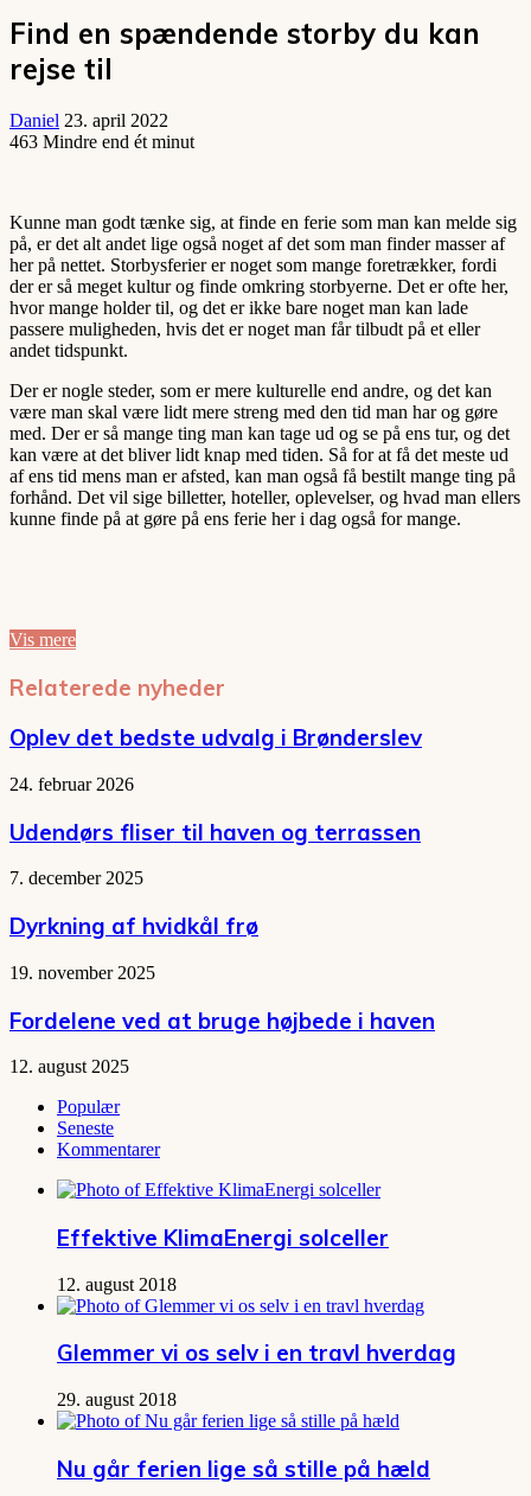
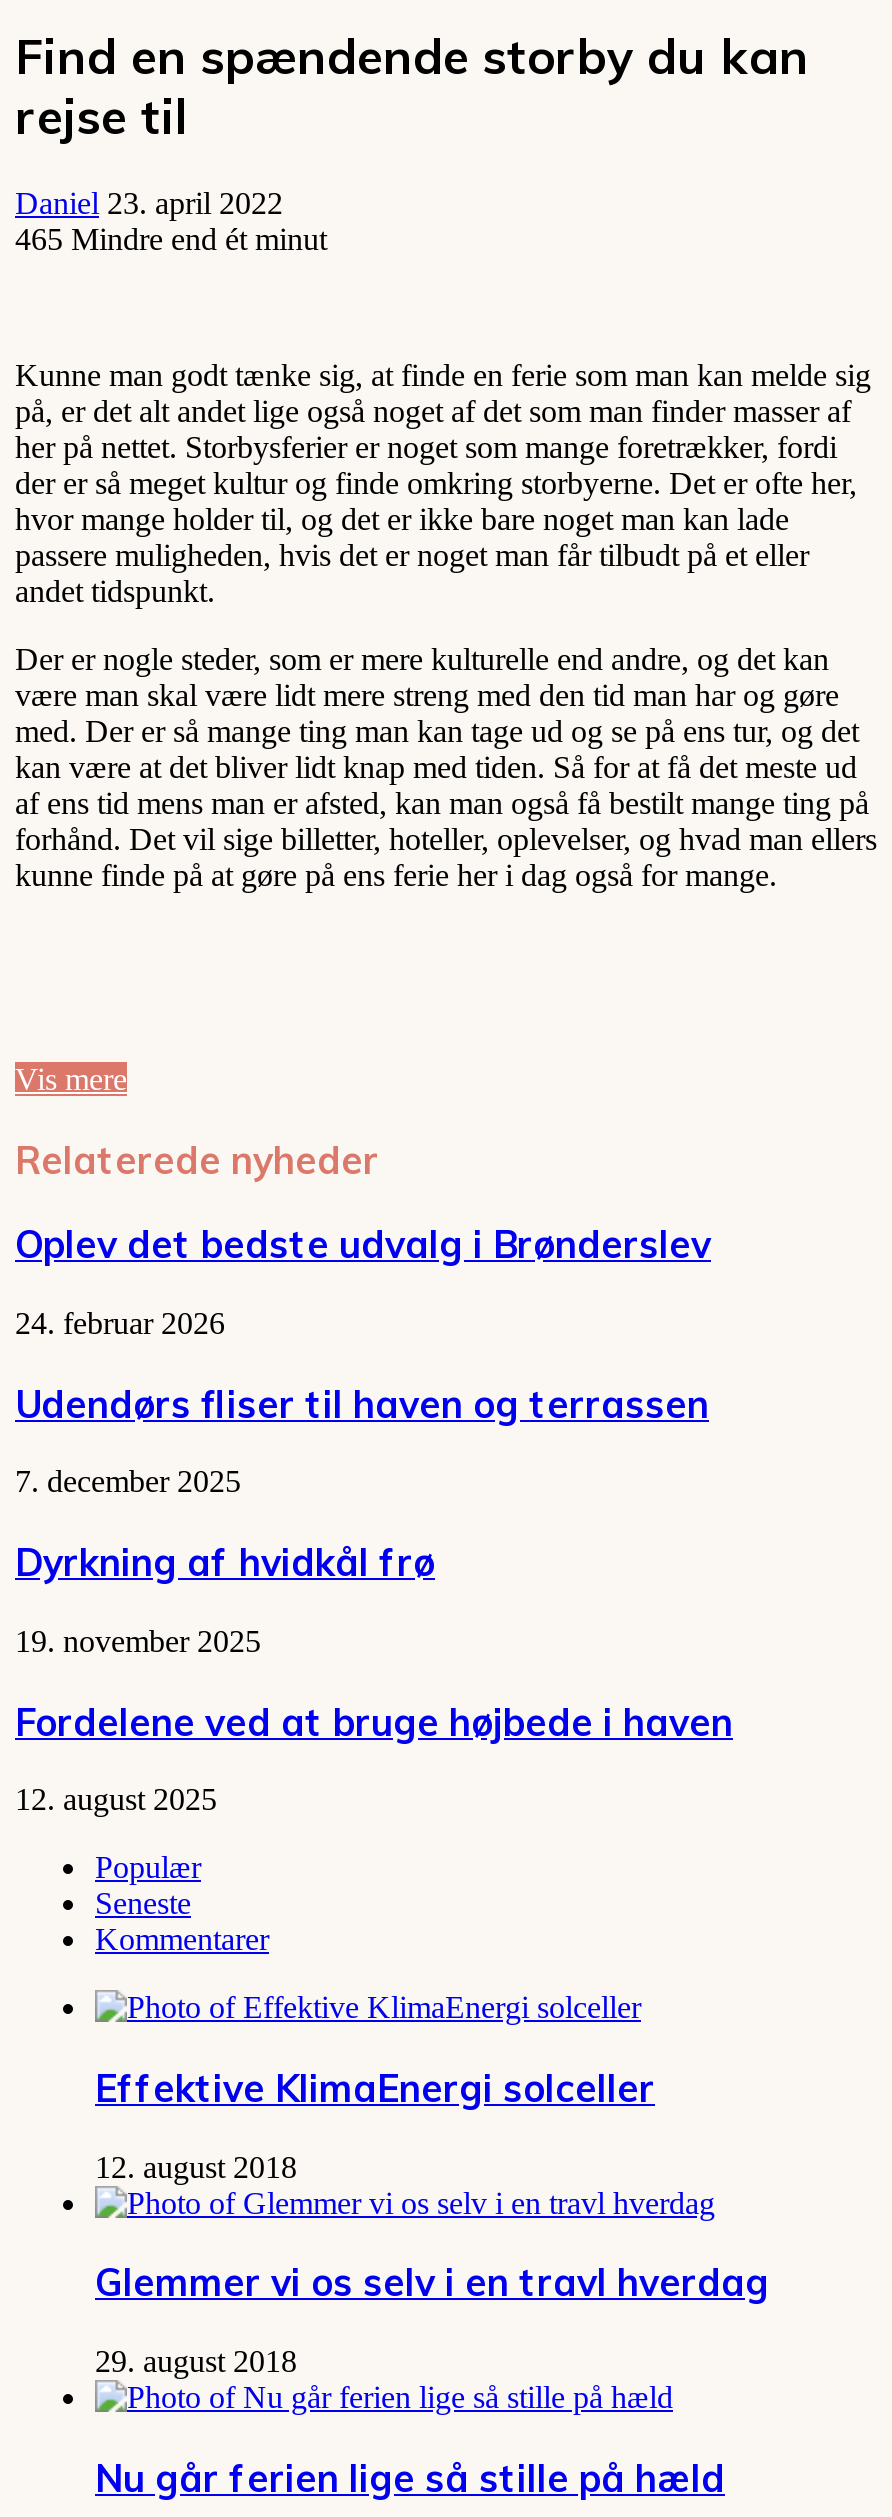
[9,131,194,151] 463 Mindre end ét minut -> [15,222,327,256] 465 Mindre end ét minut

